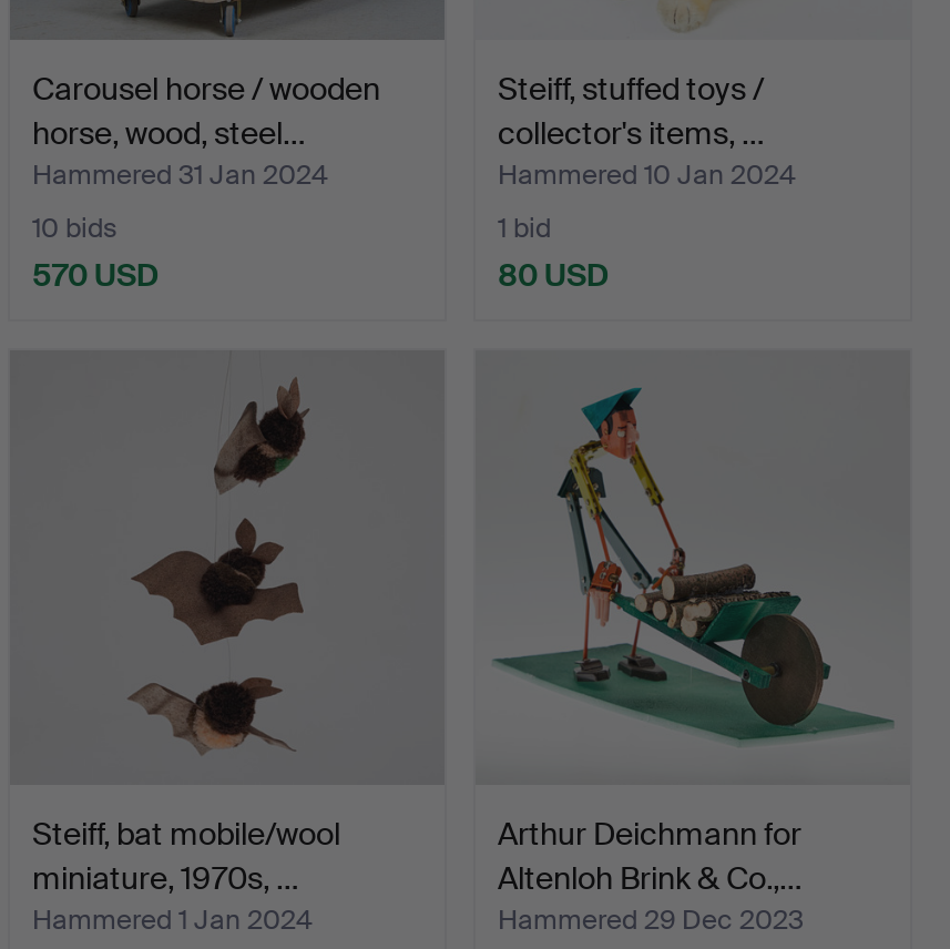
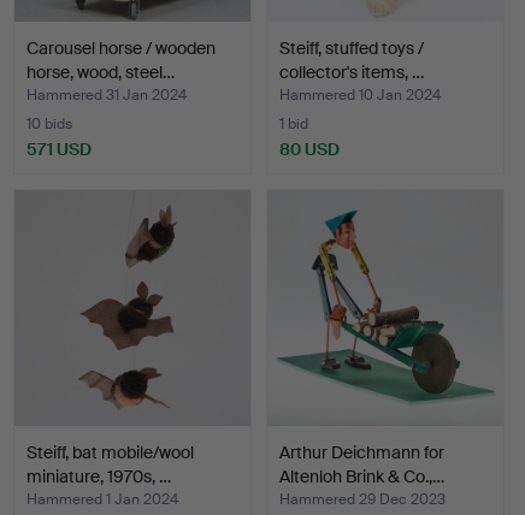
[32,255,159,295] 570 USD -> [26,138,92,160] 571 USD

